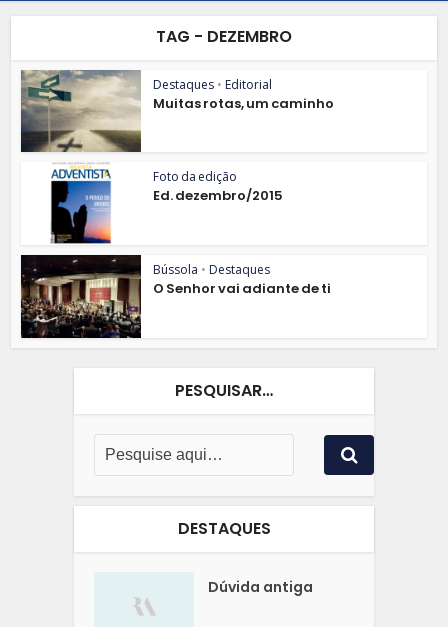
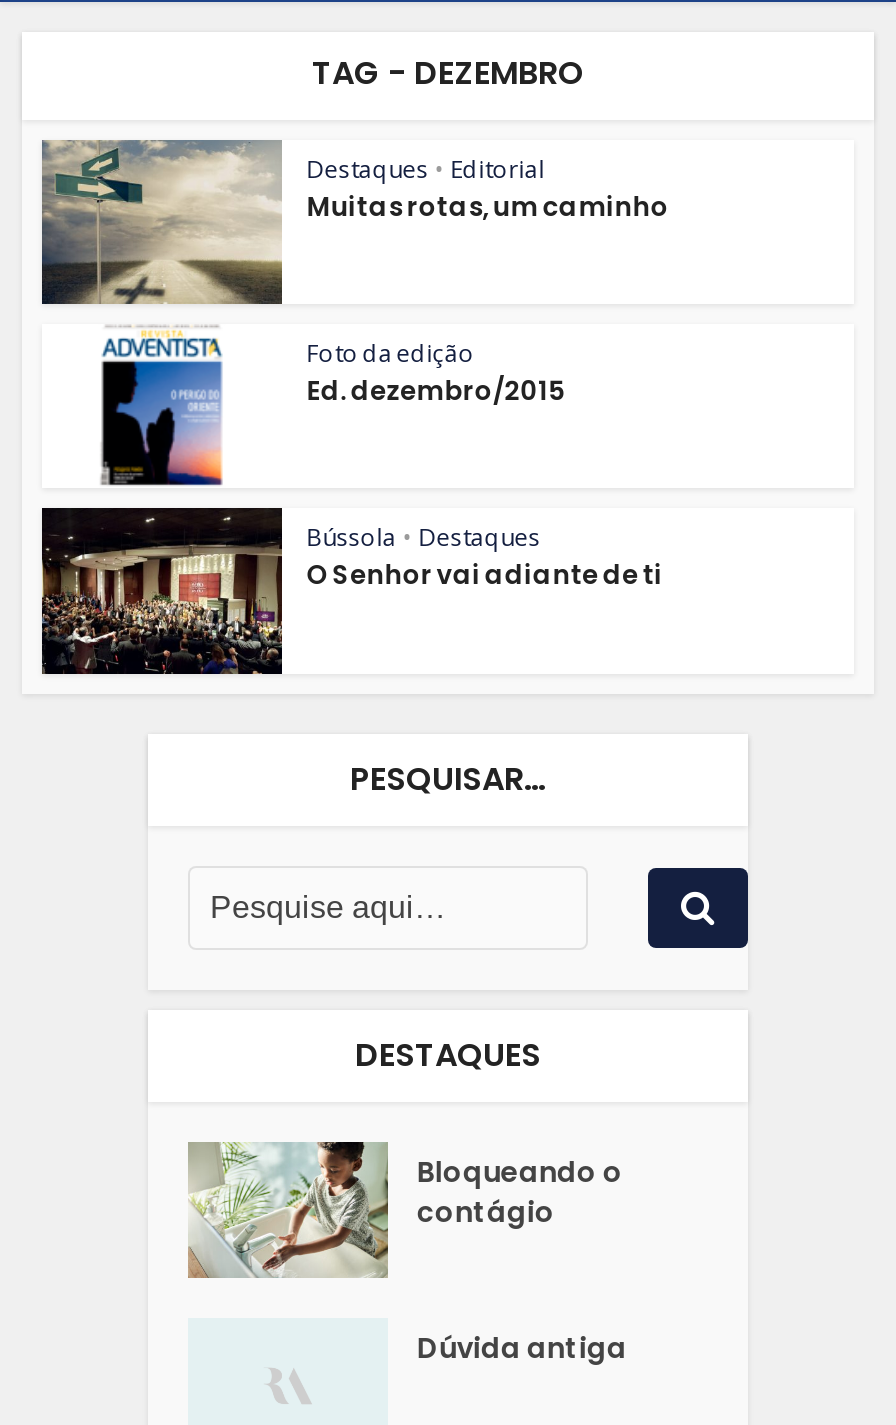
none -> [186,1140,623,1280] [image] | Bloqueando o | contágio

